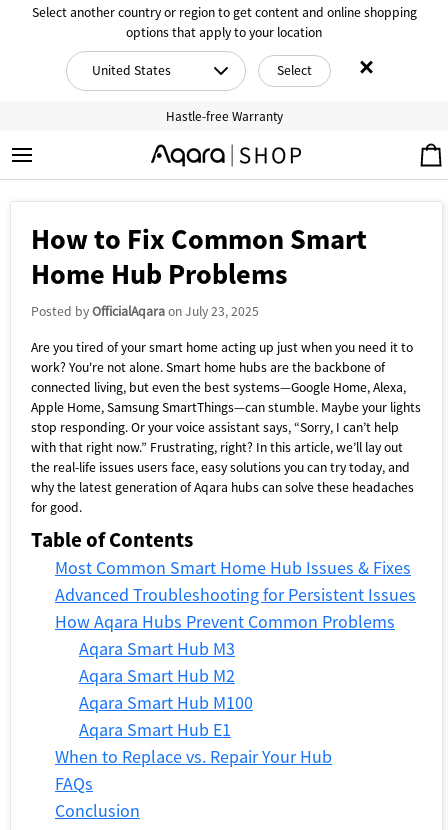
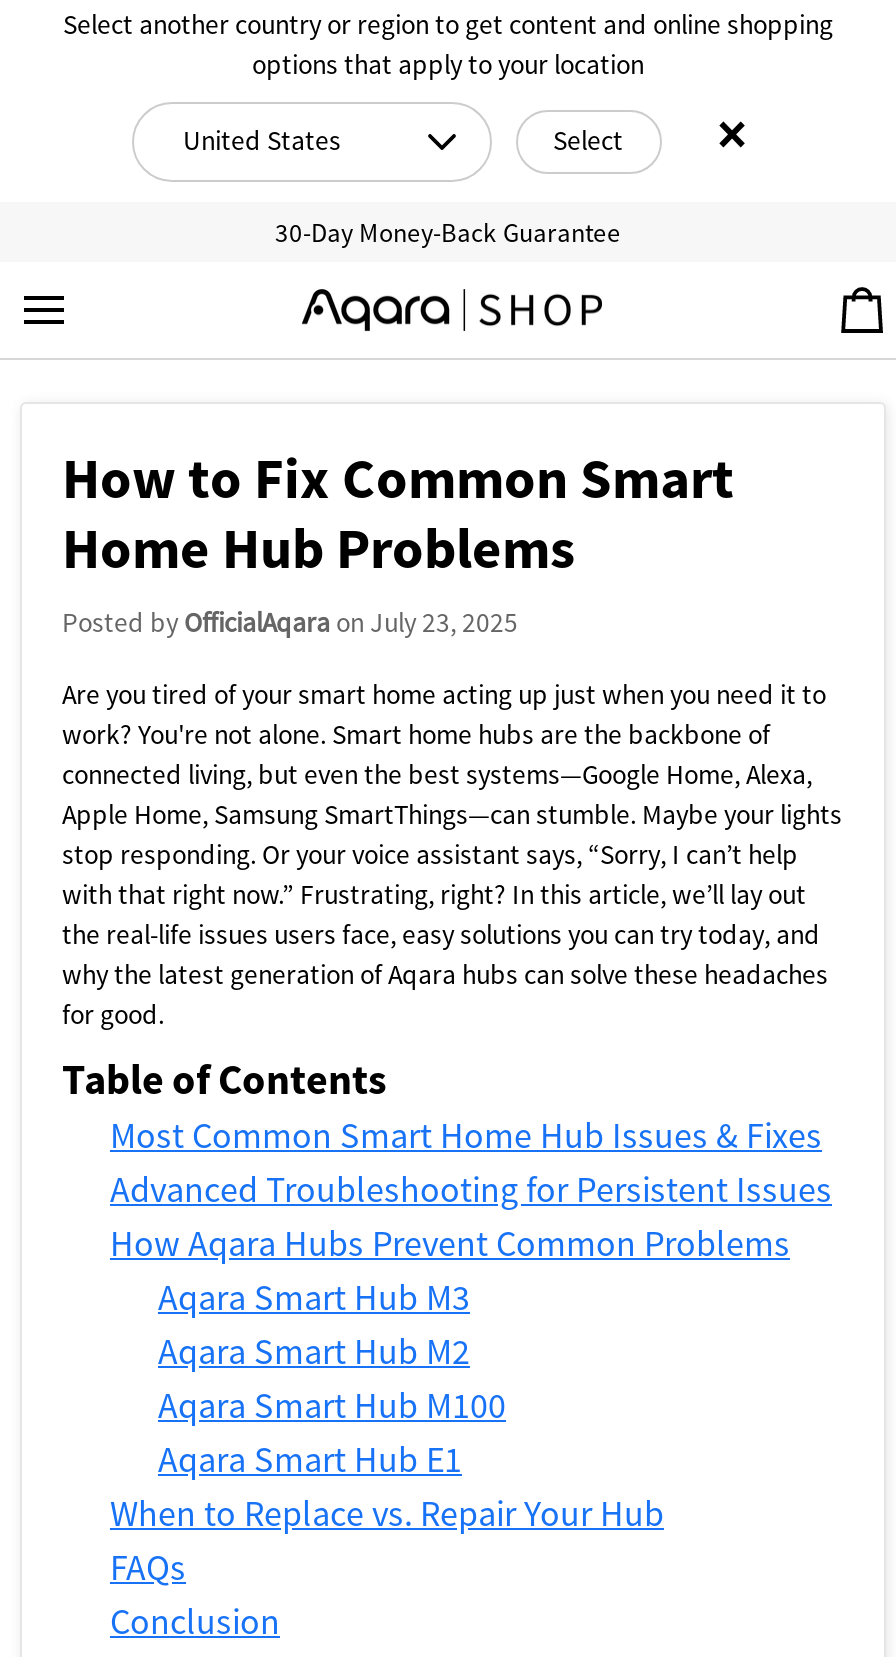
[165,107,282,124] Hastle-free Warranty -> [275,215,621,249] 30-Day Money-Back Guarantee

